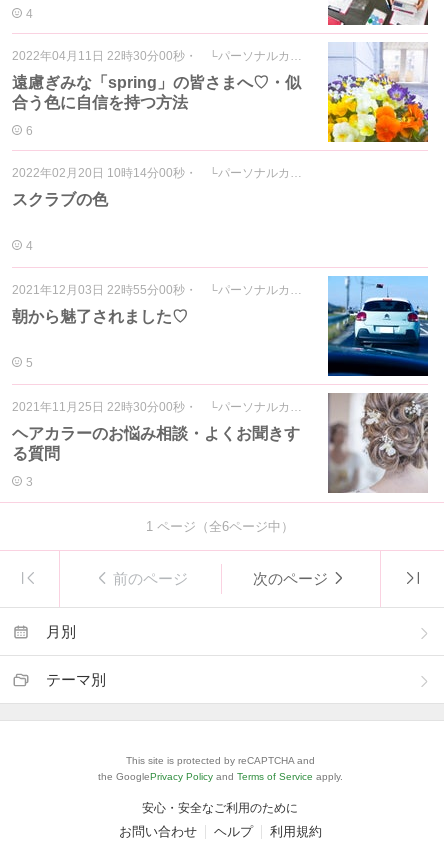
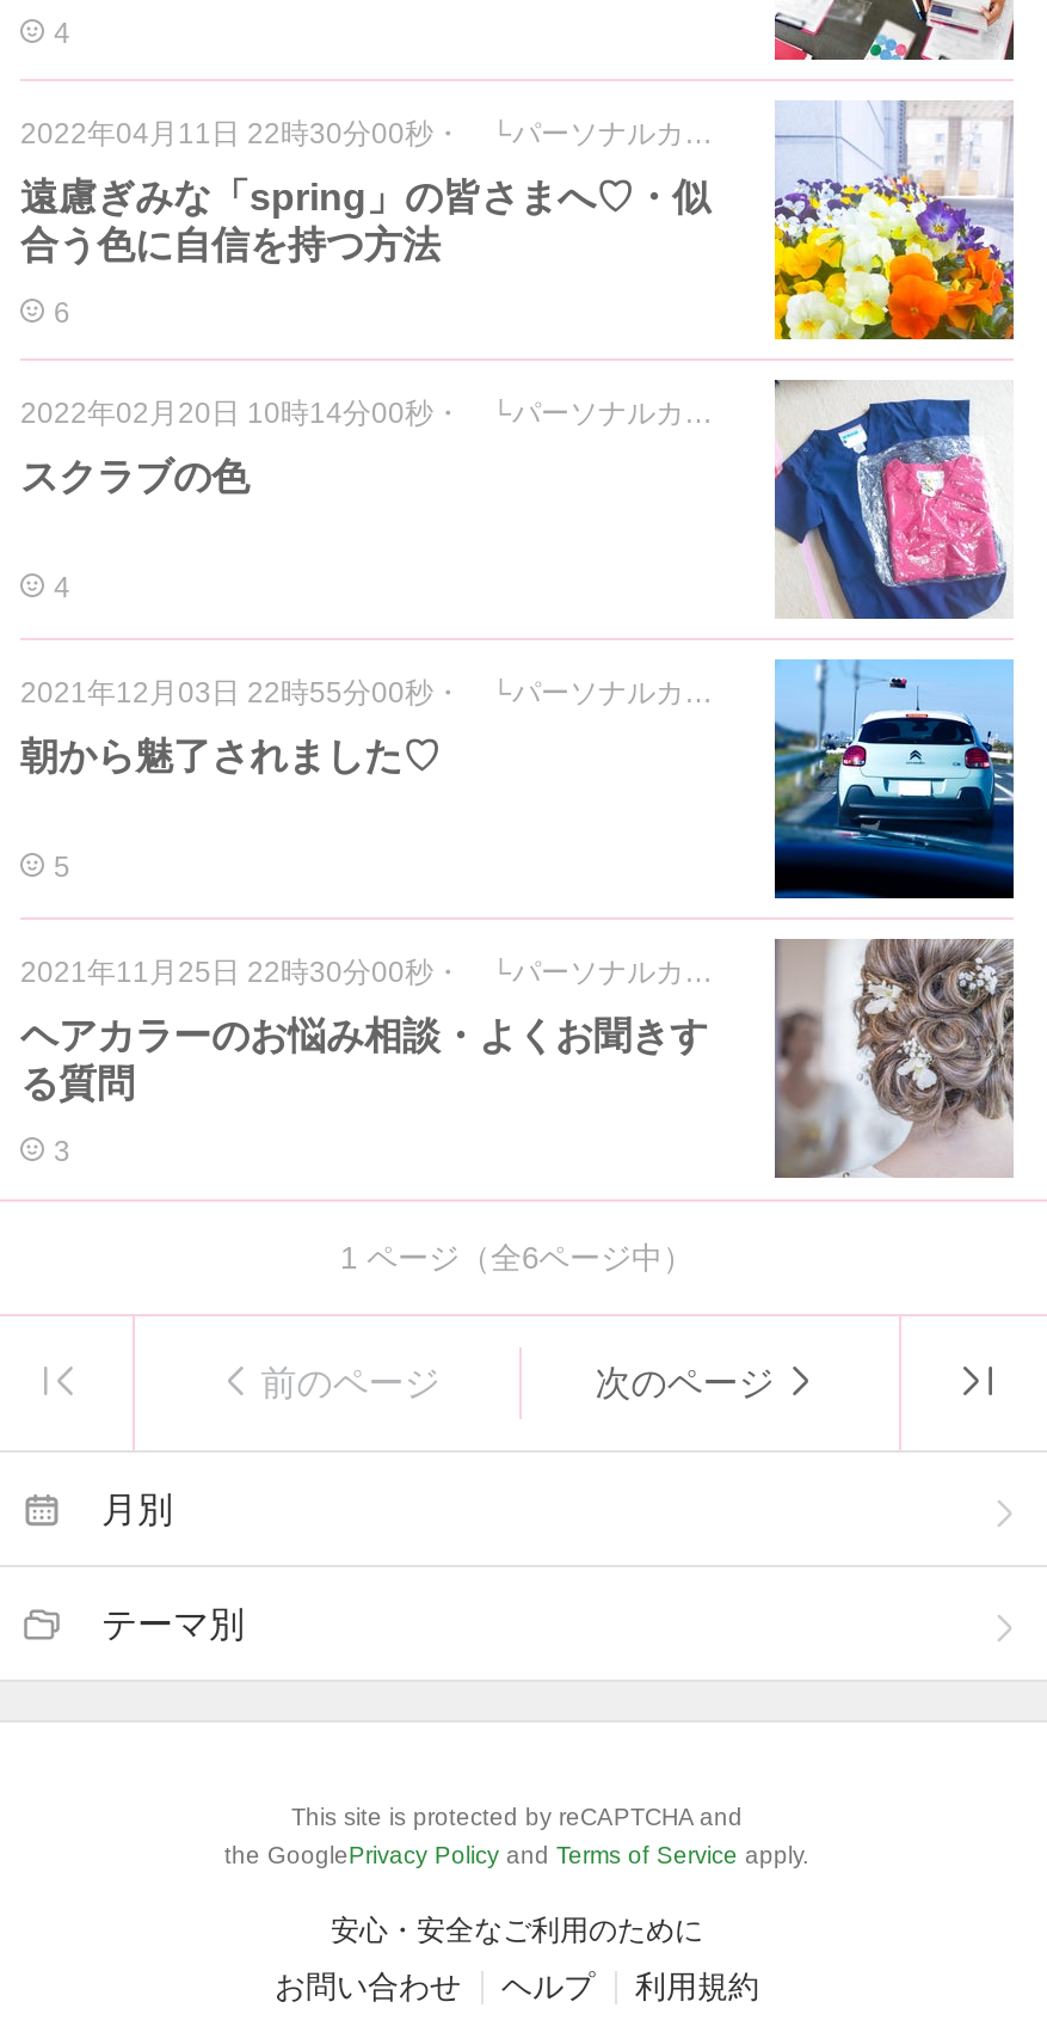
none -> [772,377,1009,621] [image]

